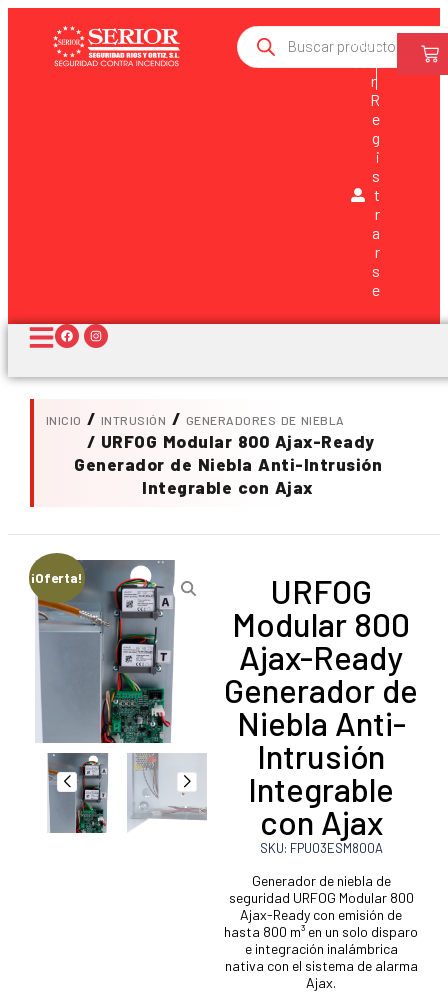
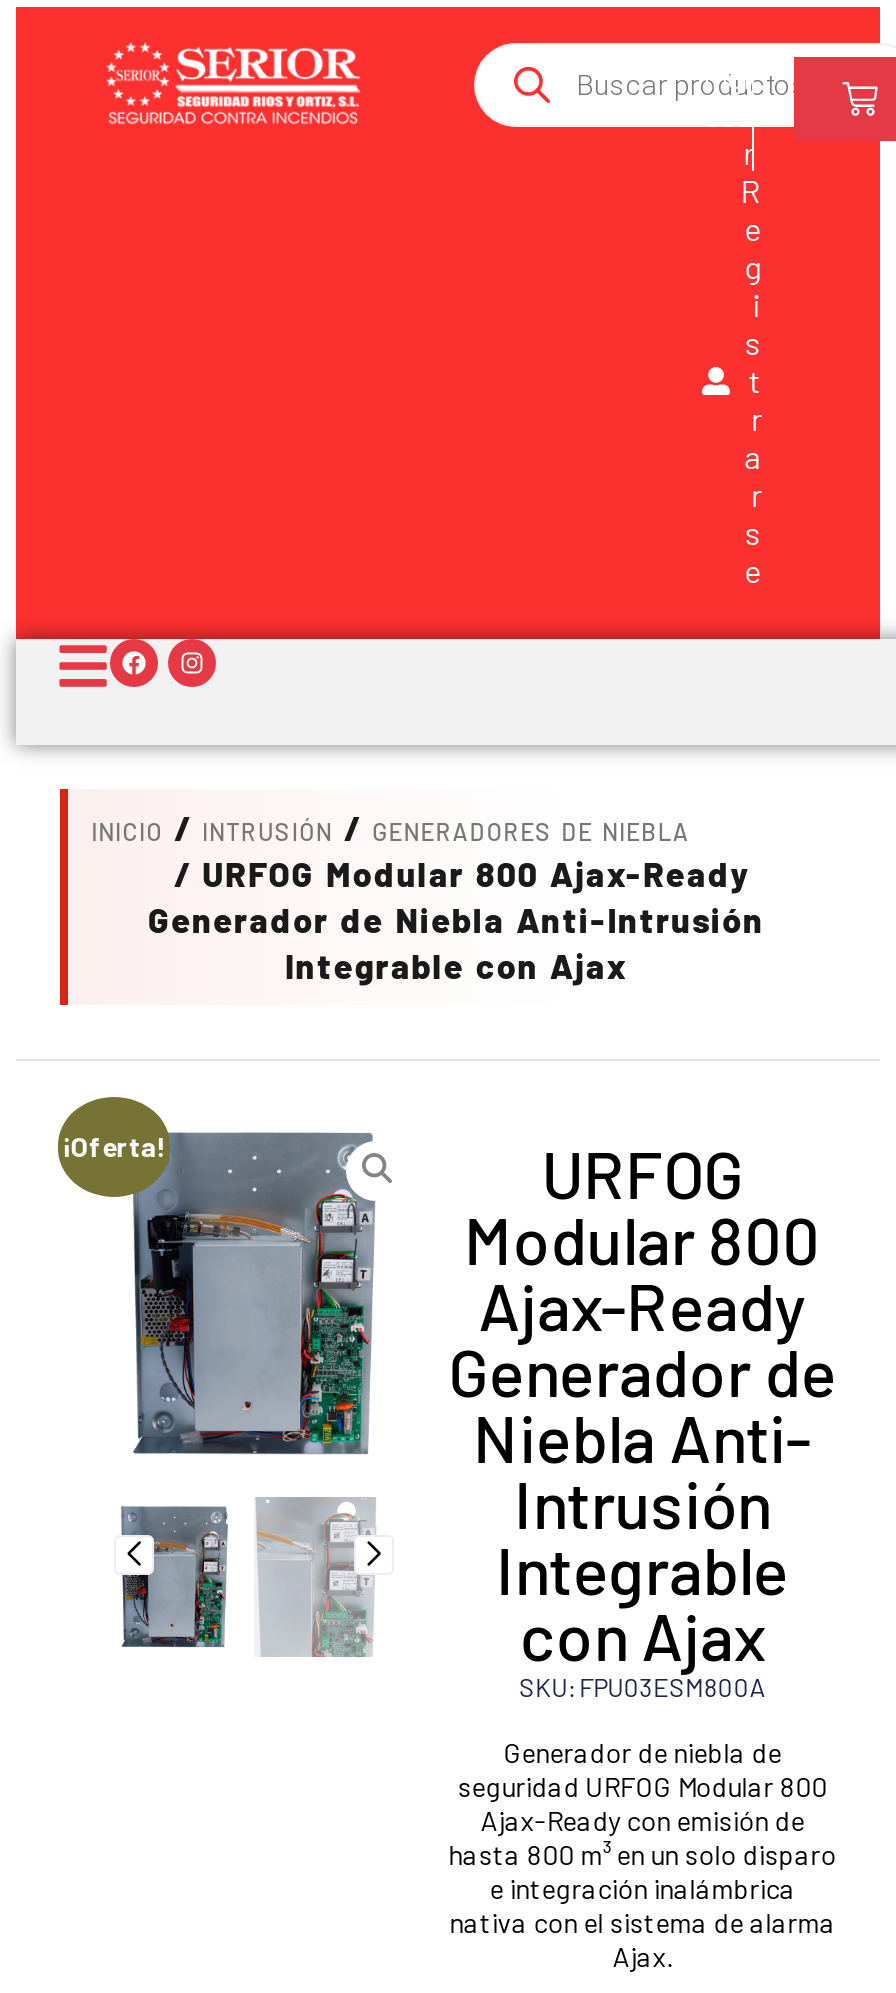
[36,559,187,744] [image] -> [74,1111,376,1477] [image]
[47,752,114,834] [image] -> [96,1497,230,1657] [image]
[130,753,208,833] [image] -> [256,1499,414,1659] [image]

